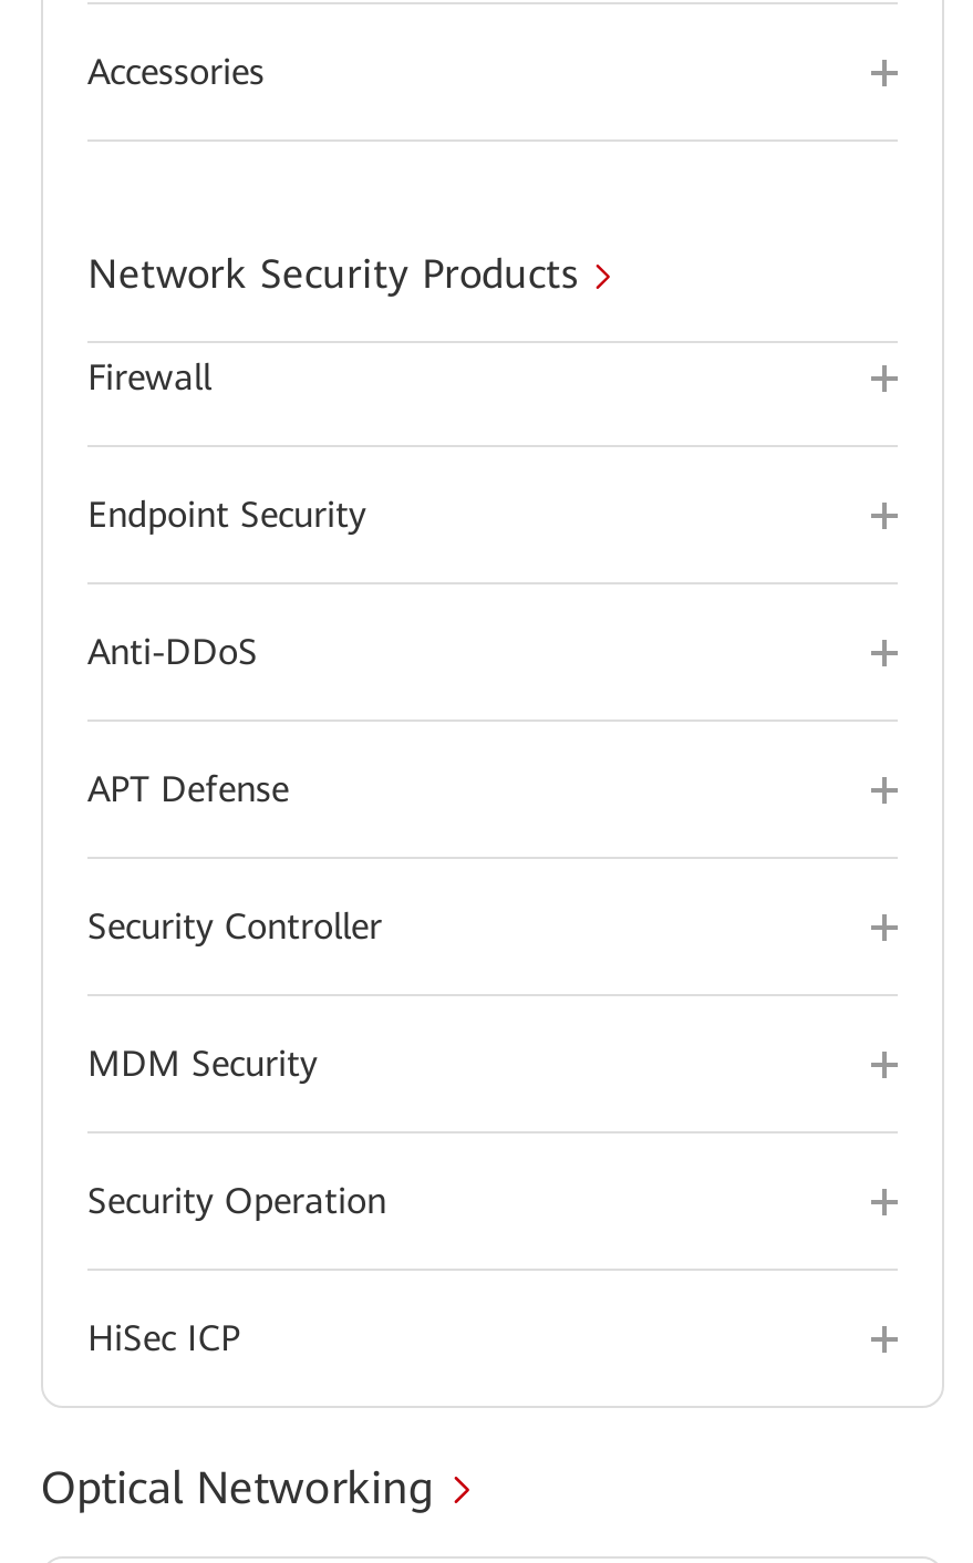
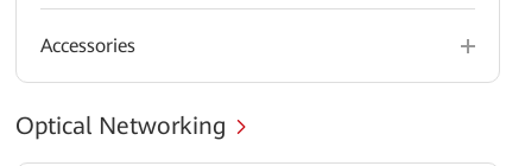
[87,250,579,1359] Network Security Products | Firewall | Endpoint Security | Anti-DDoS | APT Defense | Security Controller | MDM Security | Security Operation | HiSec ICP -> none

